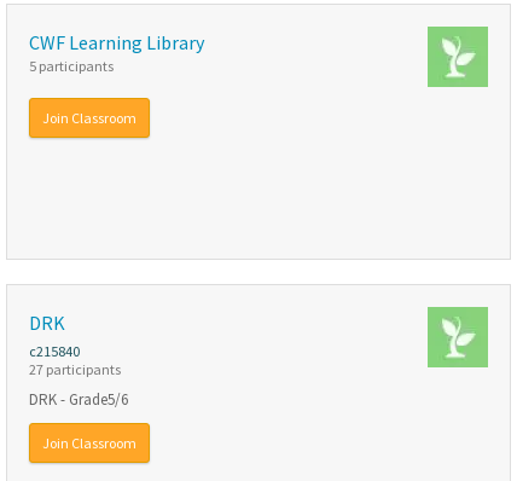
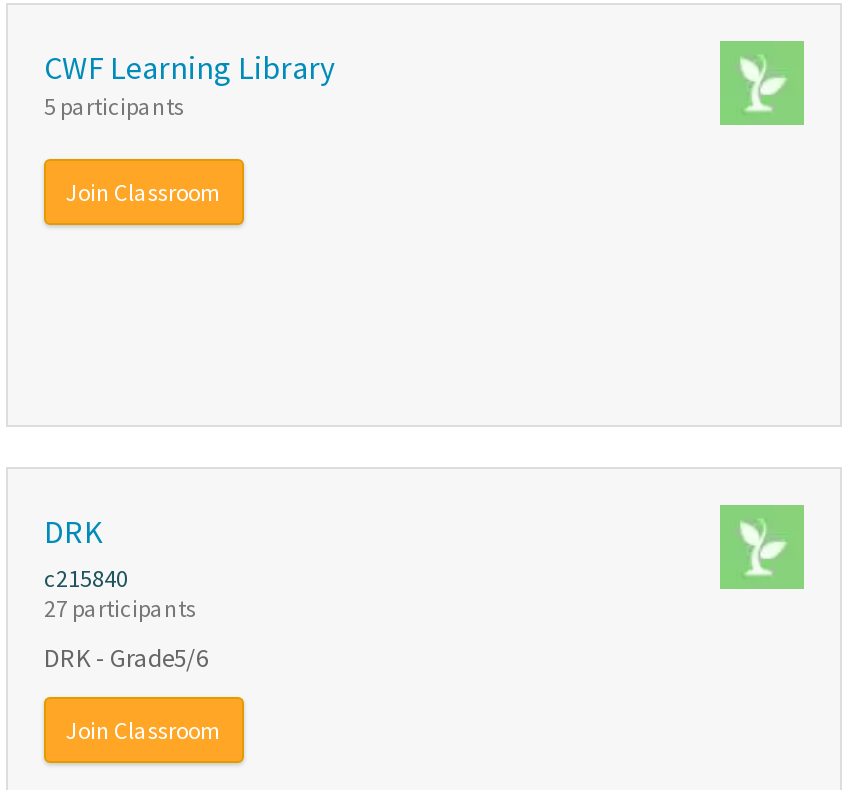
[426,25,489,88] [image] -> [704,41,804,141] [image]
[426,306,489,369] [image] -> [704,505,804,605] [image]

